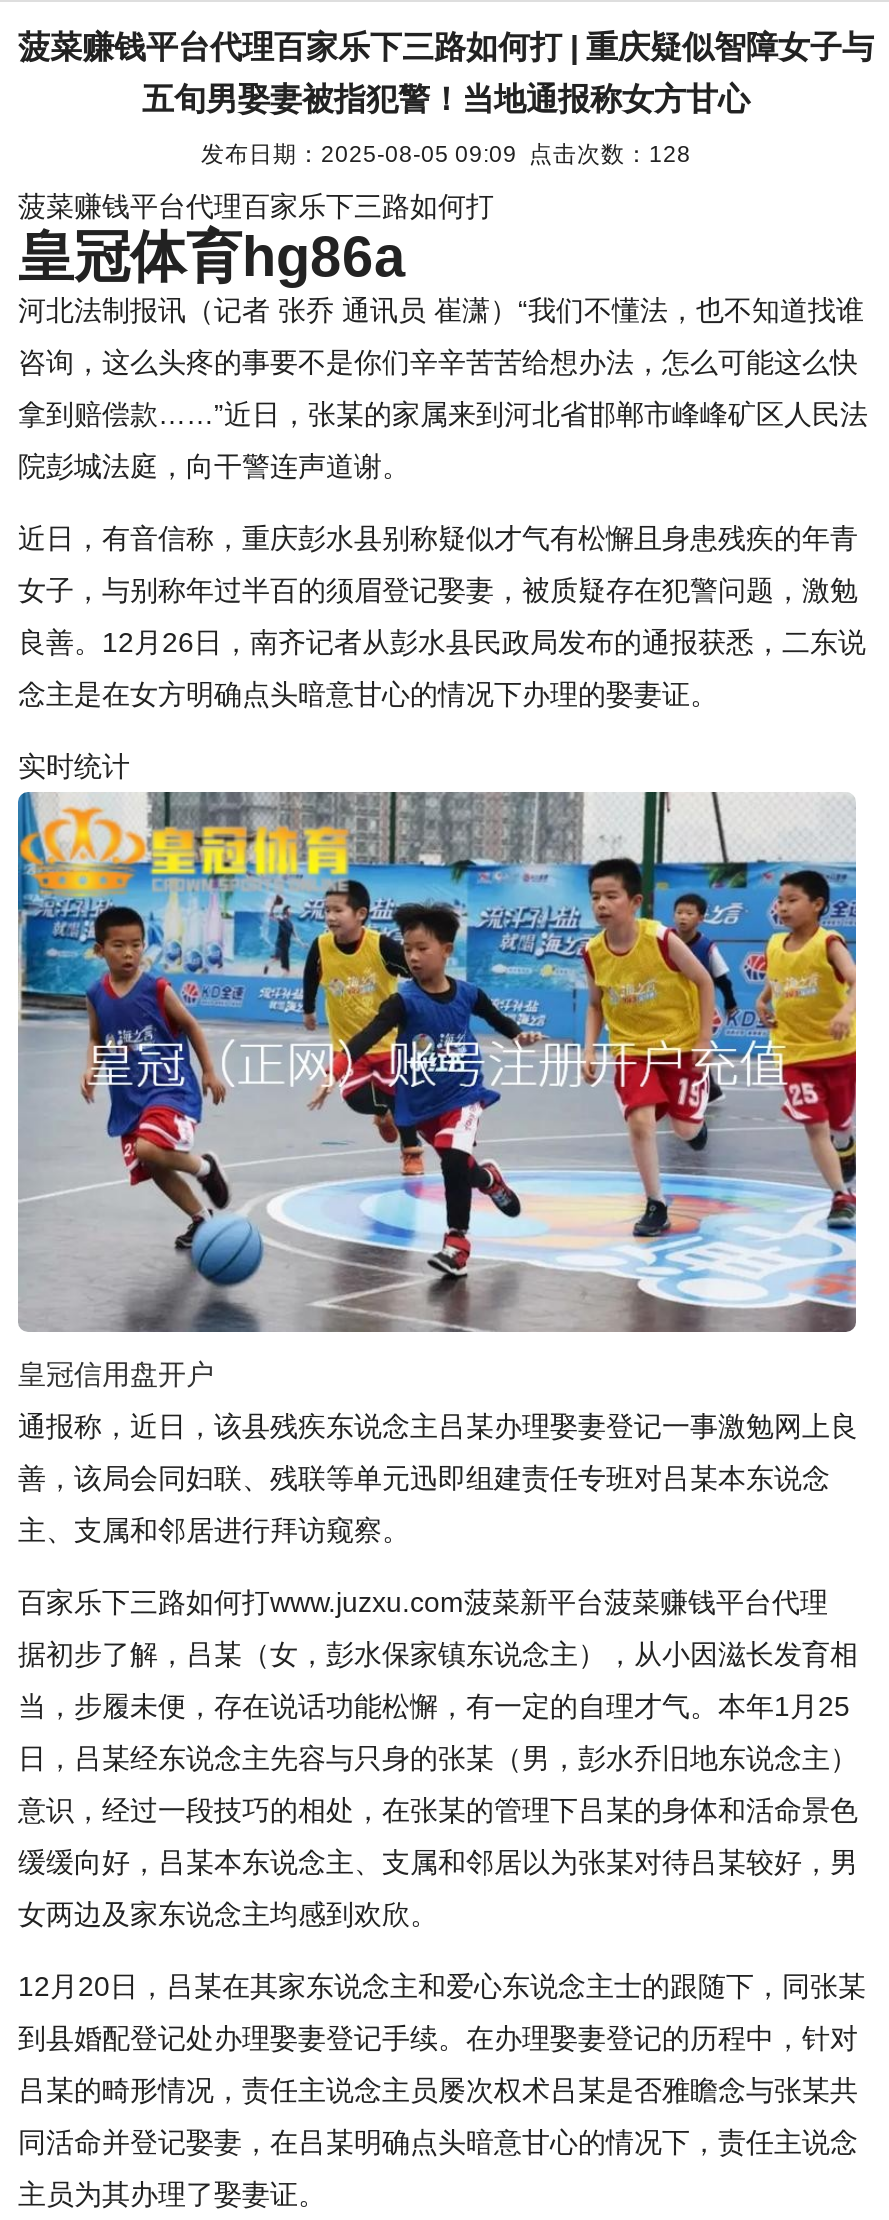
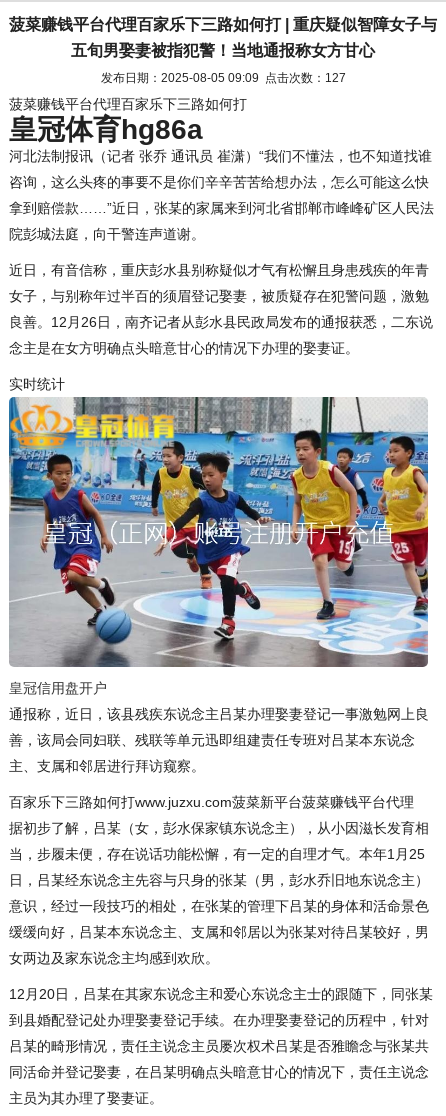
[201,140,691,166] 发布日期：2025-08-05 09:09 点击次数：128 -> [100,71,345,84] 发布日期：2025-08-05 09:09 点击次数：127

